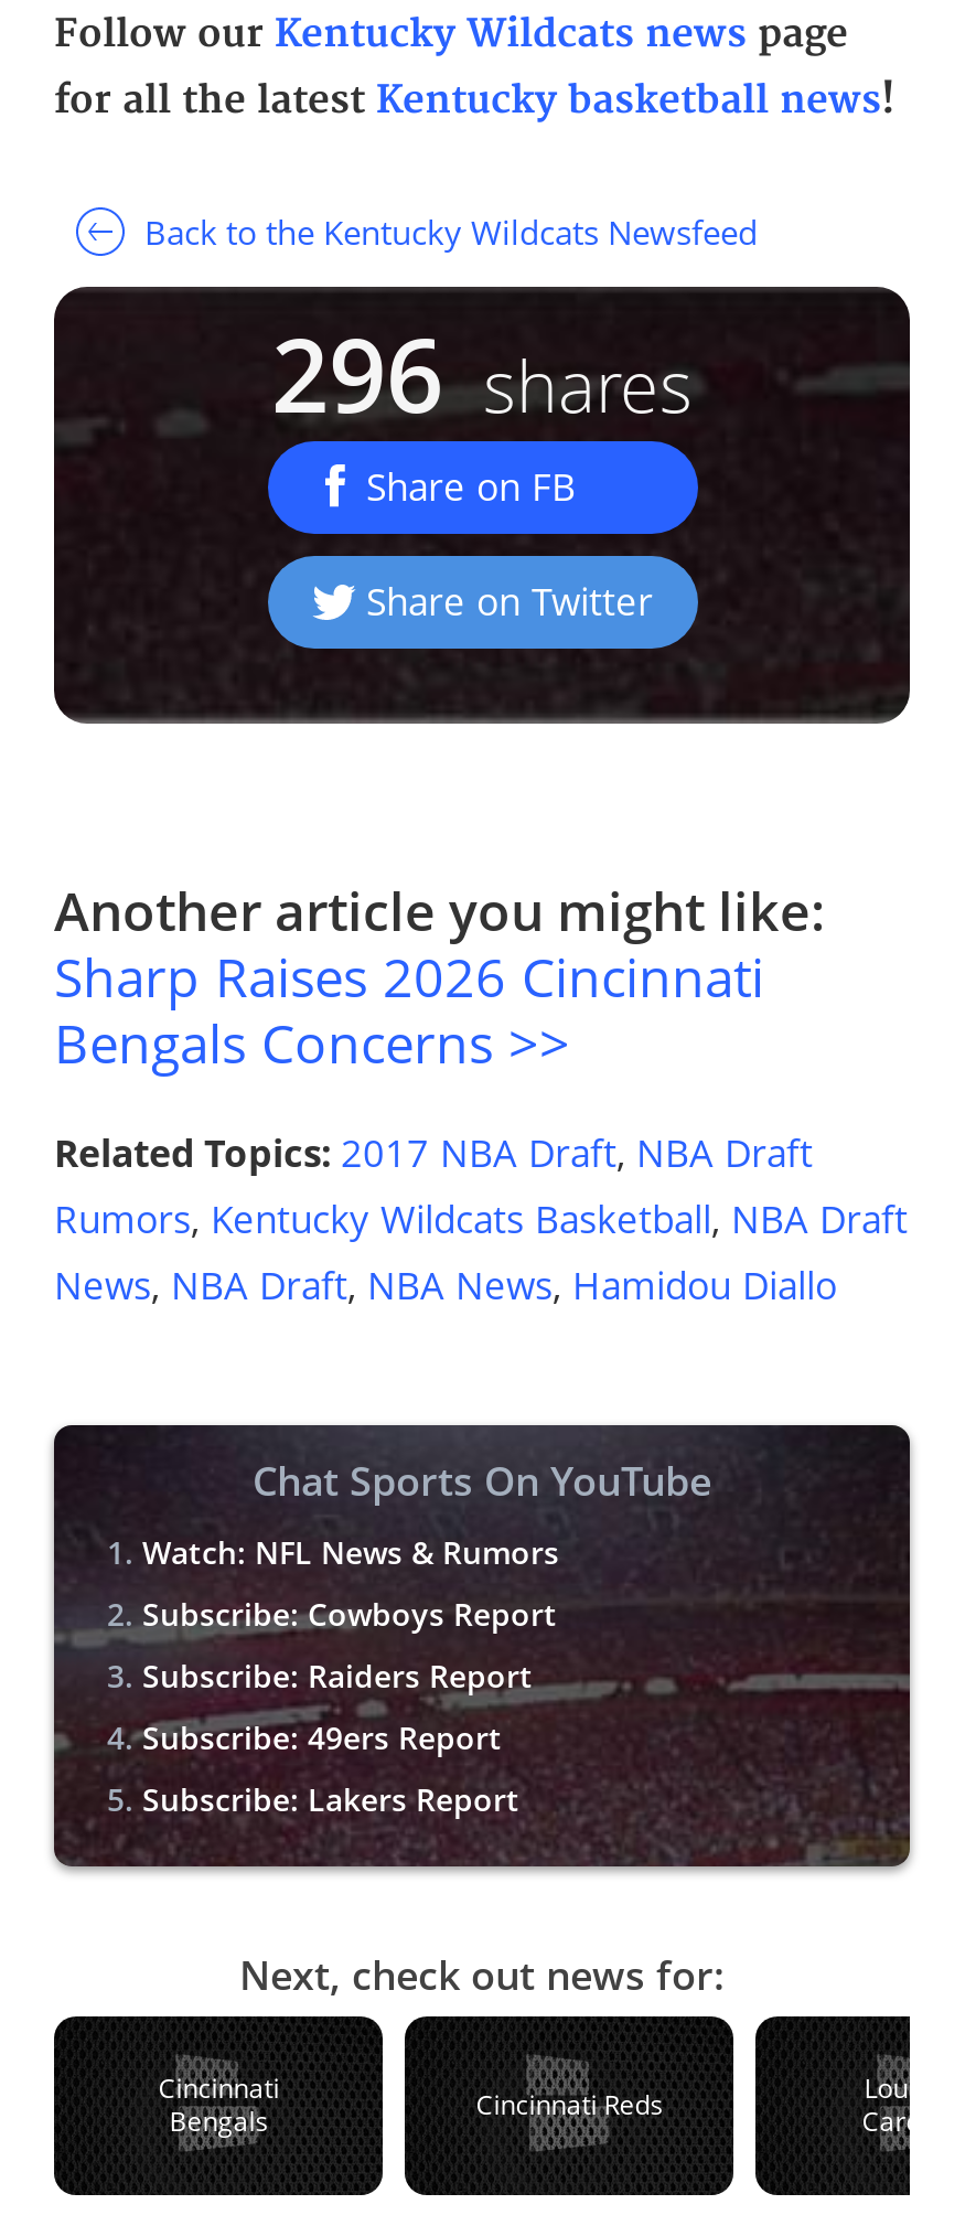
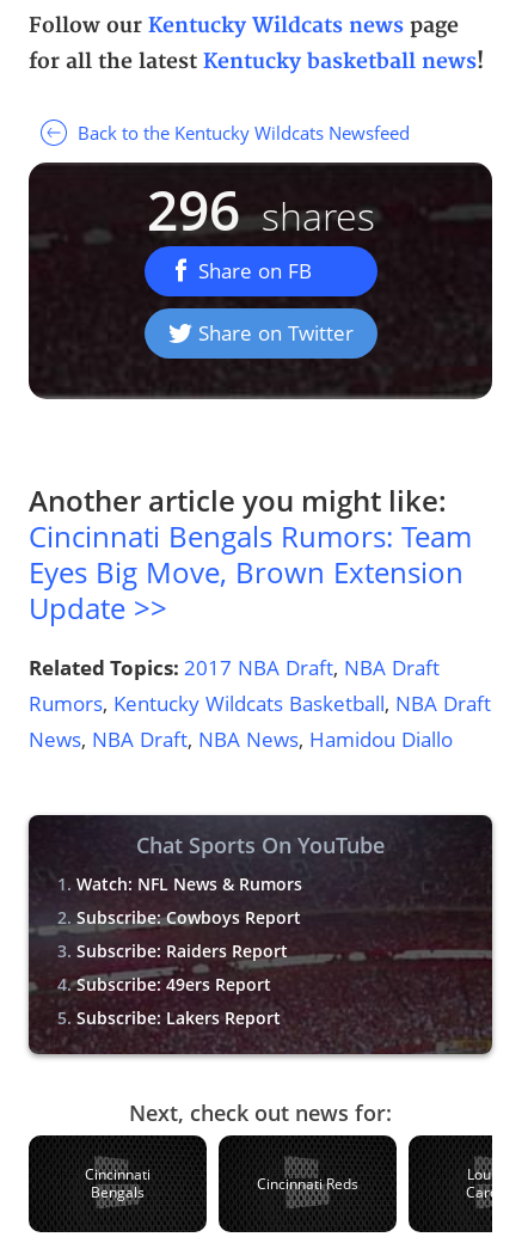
[54,939,764,1078] Sharp Raises 2026 Cincinnati | Bengals Concerns >> -> [29,516,472,627] Cincinnati Bengals Rumors: Team | Eyes Big Move, Brown Extension | Update >>

